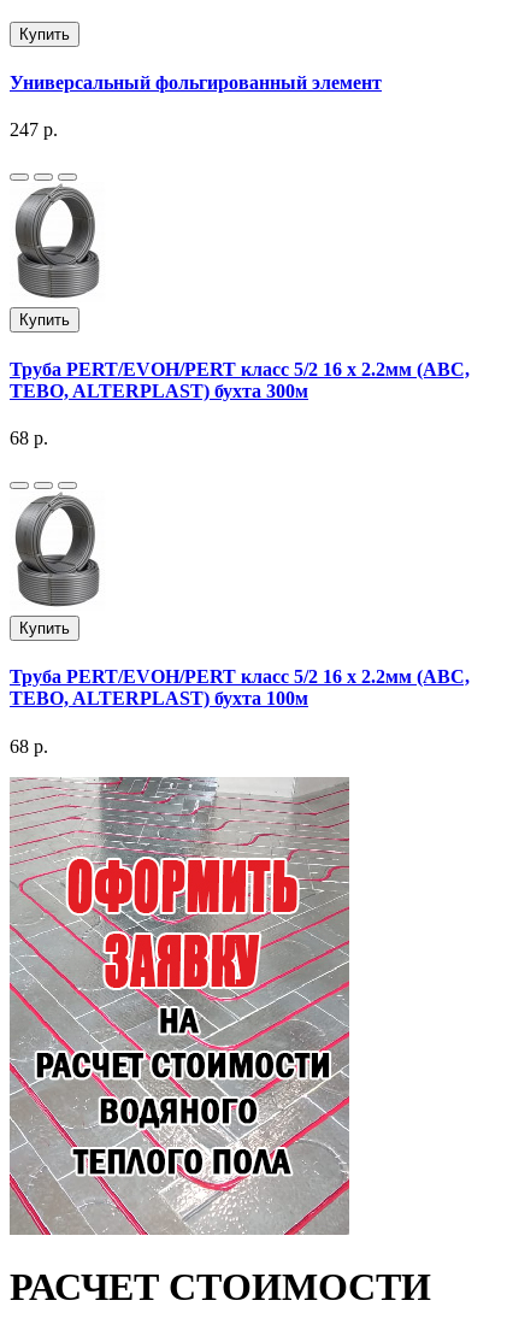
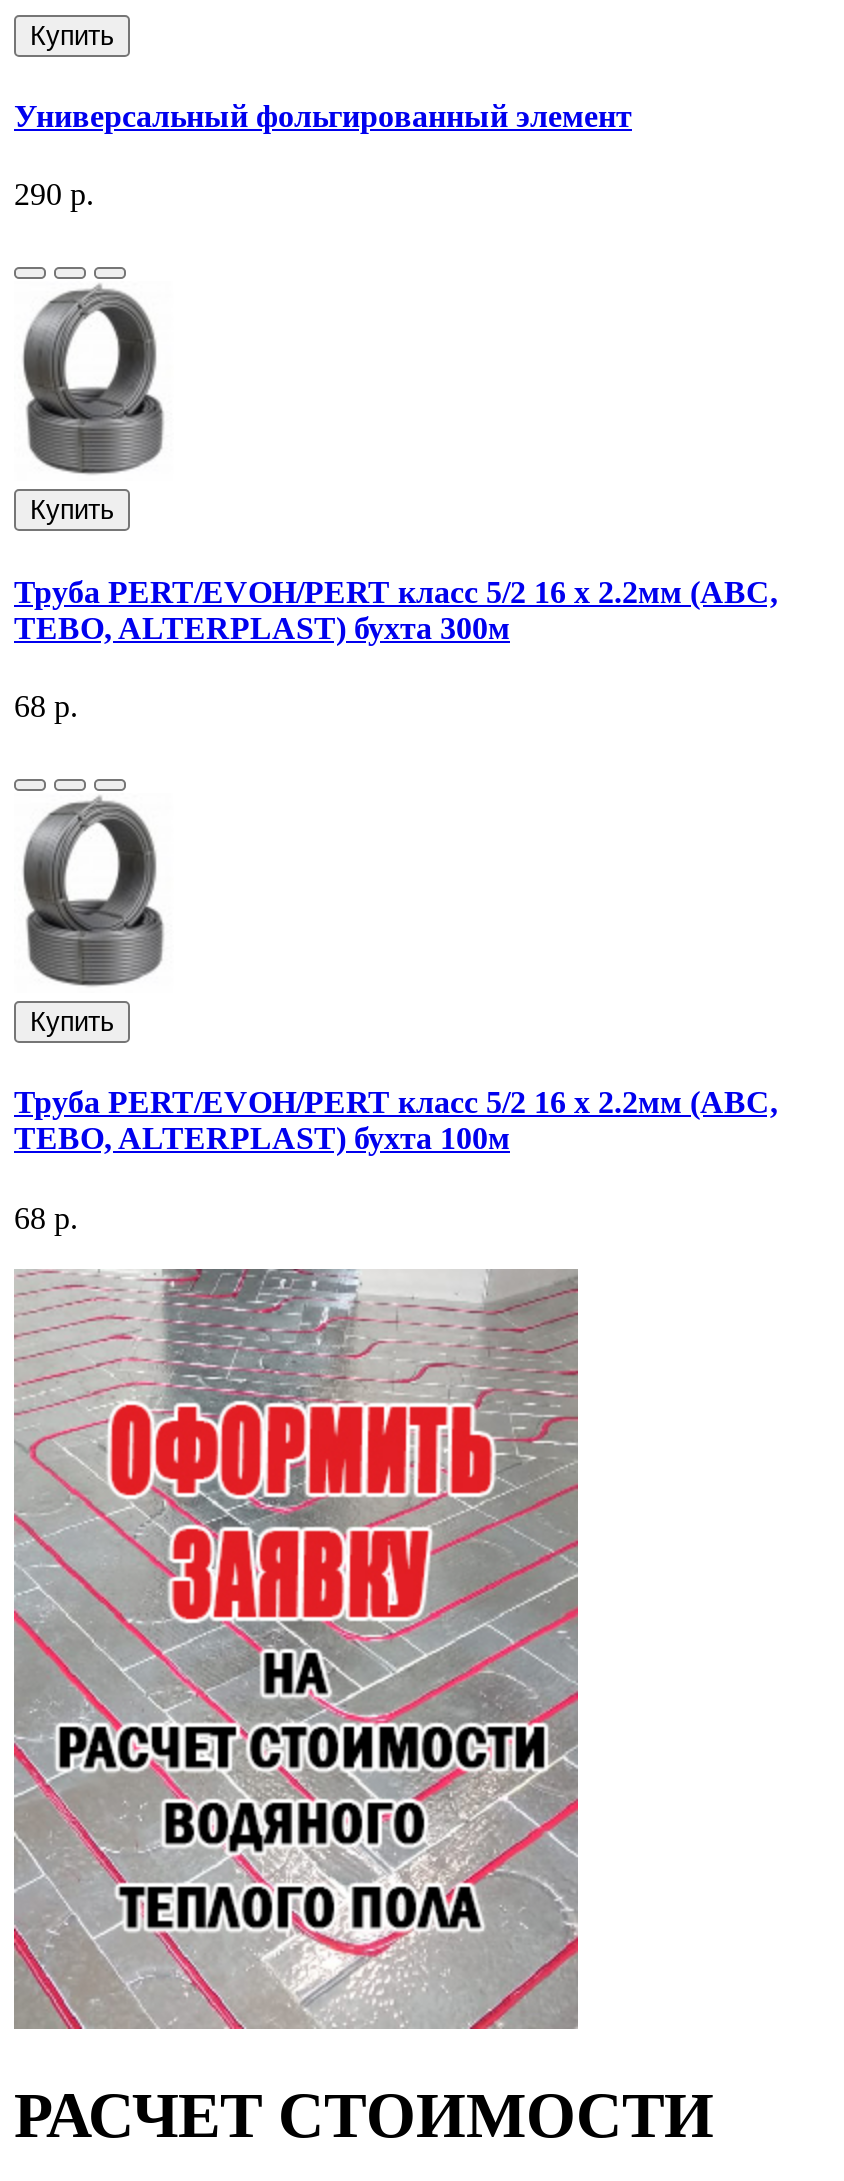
[10,120,58,140] 247 р. -> [14,178,94,212] 290 р.

